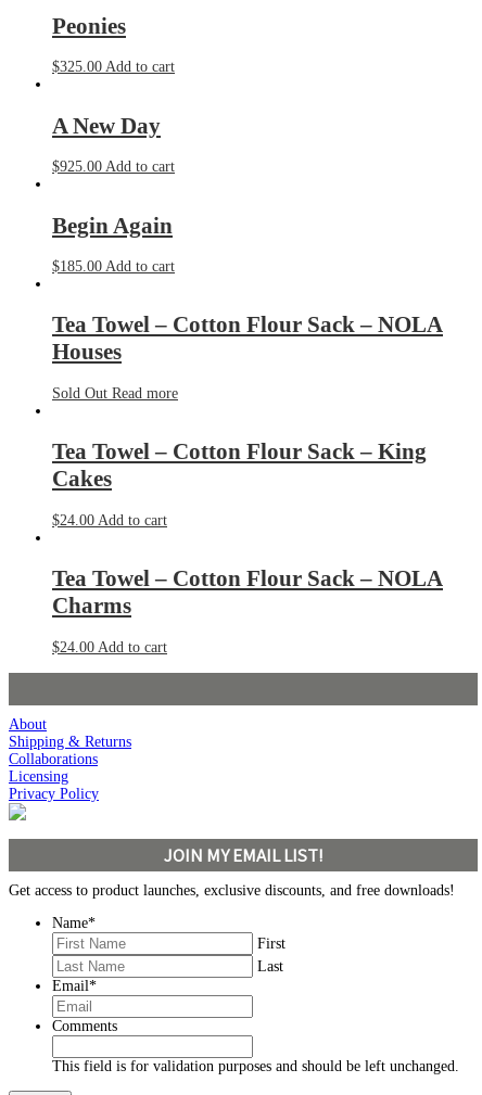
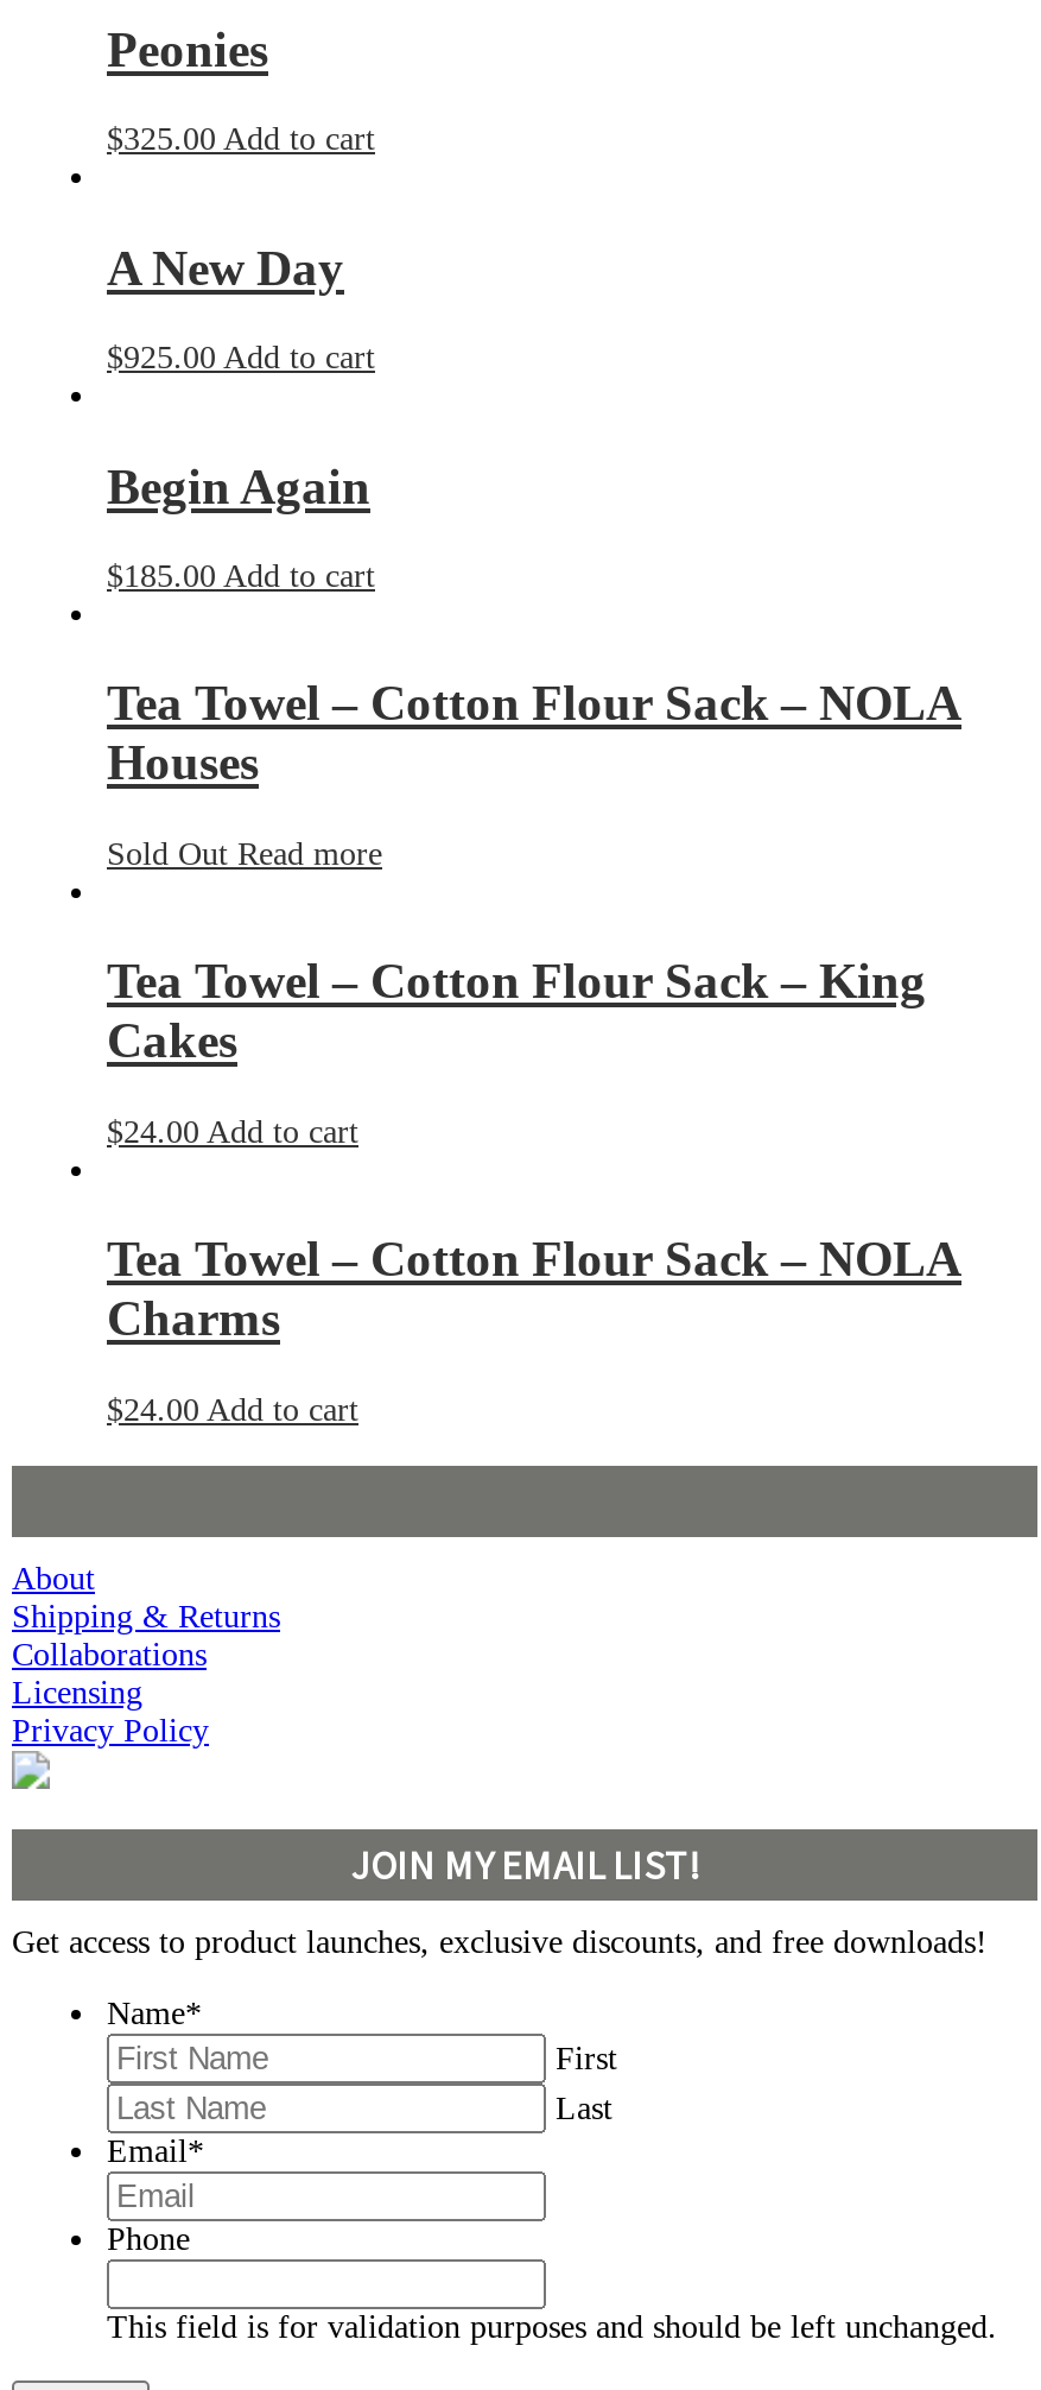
[52,1018,117,1035] Comments -> [107,2223,190,2258] Phone

